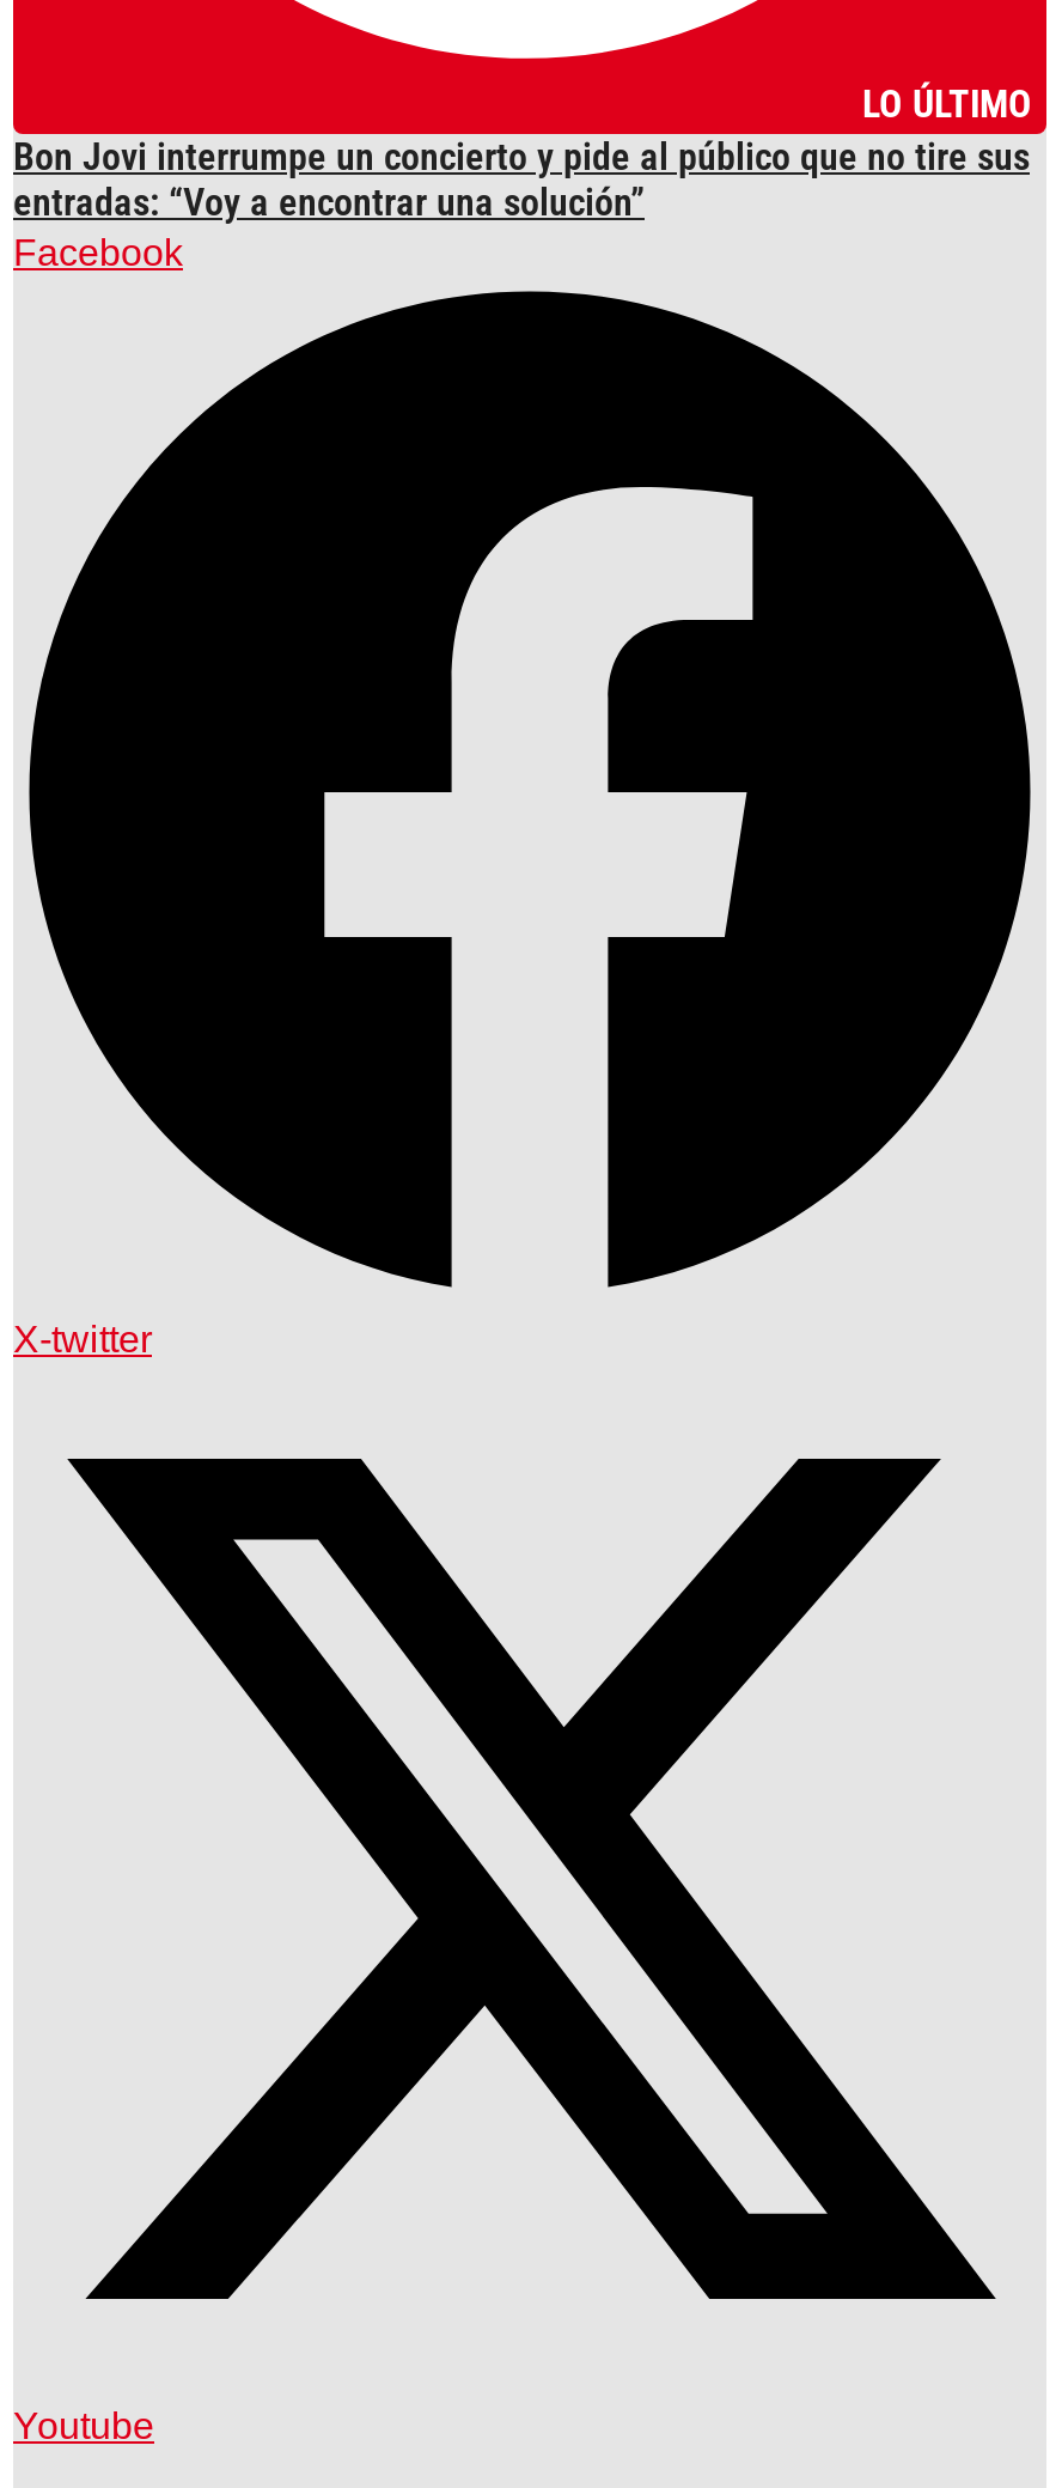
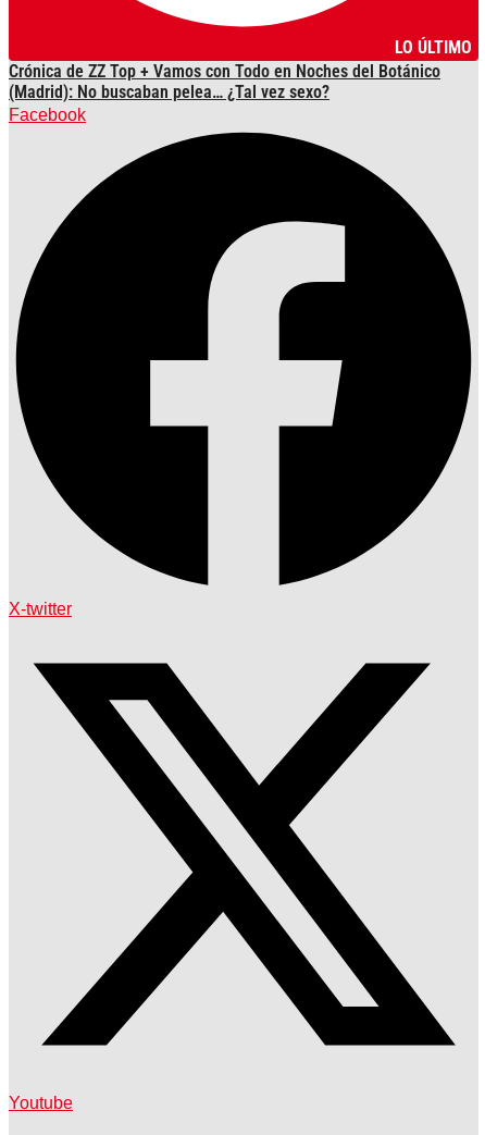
[13,134,1030,225] Bon Jovi interrumpe un concierto y pide al público que no tire sus | entradas: “Voy a encontrar una solución” -> [9,61,440,102] Crónica de ZZ Top + Vamos con Todo en Noches del Botánico | (Madrid): No buscaban pelea… ¿Tal vez sexo?

